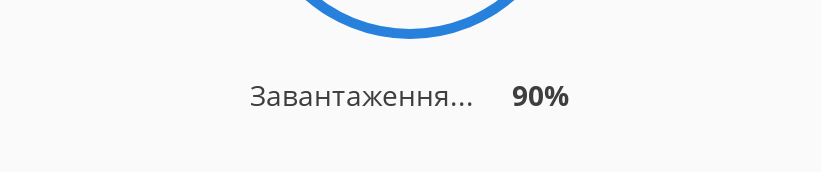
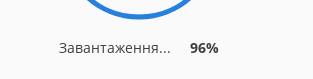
[250,75,570,113] Завантаження... 90% -> [59,37,219,56] Завантаження... 96%

